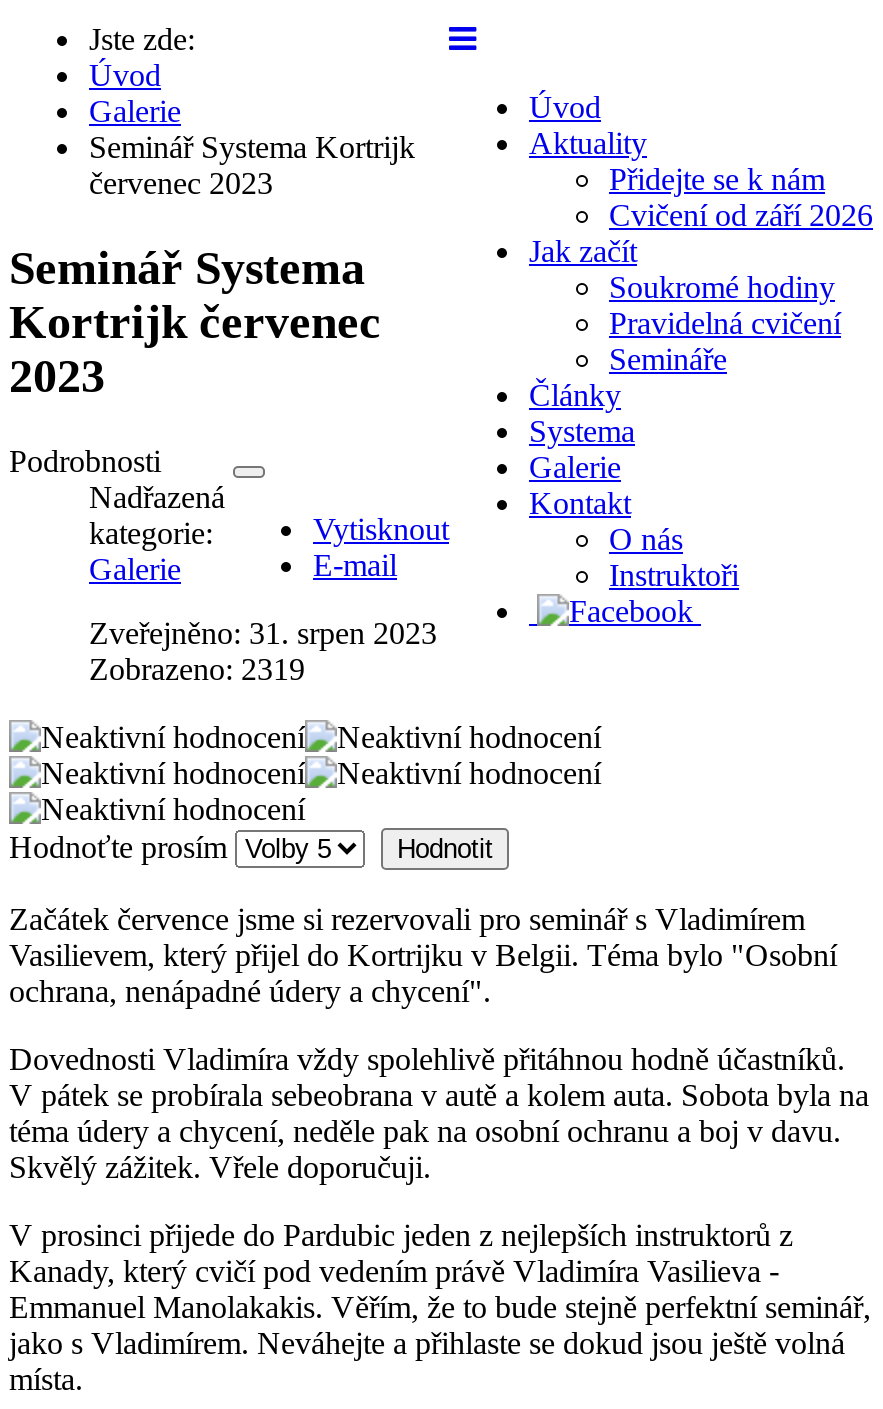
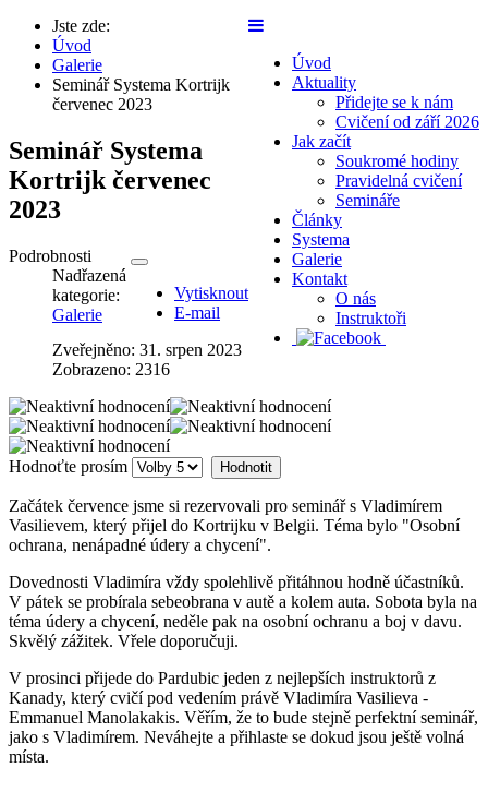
[89,652,305,686] Zobrazeno: 2319 -> [52,360,170,378] Zobrazeno: 2316

